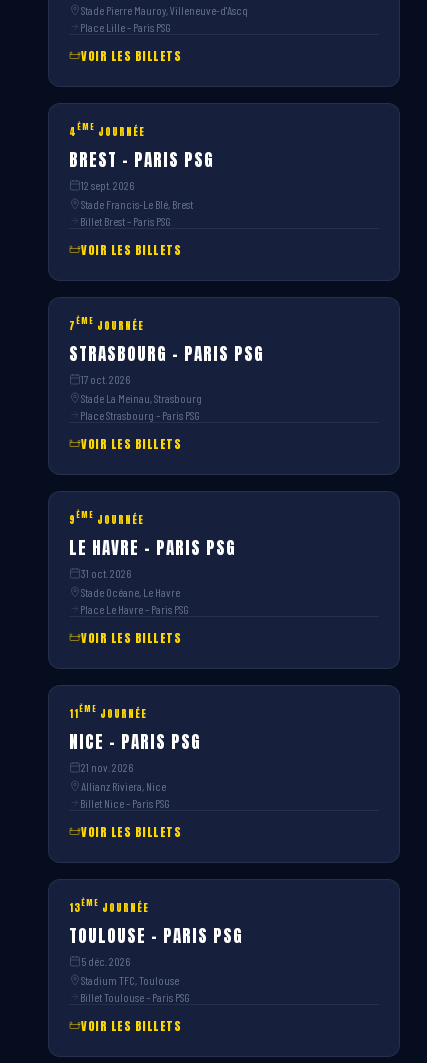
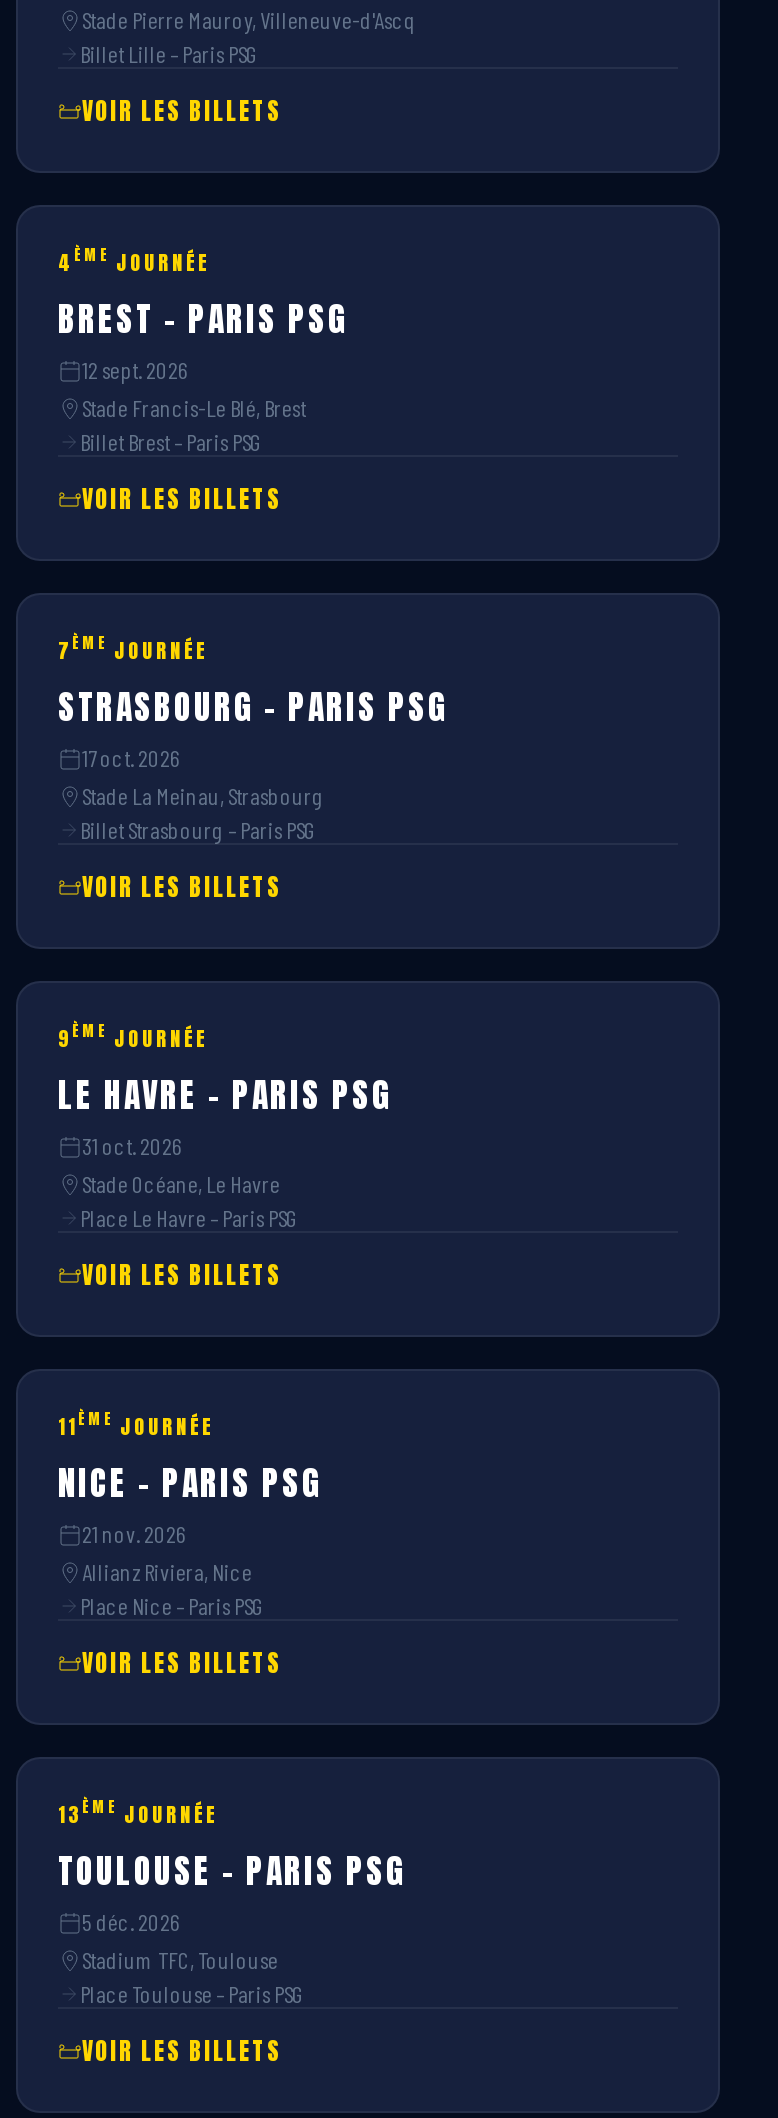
[80,20,171,34] Place Lille – Paris PSG -> [80,39,258,67] Billet Lille – Paris PSG
[80,408,200,422] Place Strasbourg – Paris PSG -> [80,815,316,843] Billet Strasbourg – Paris PSG
[80,796,170,810] Billet Nice – Paris PSG -> [80,1591,264,1619] Place Nice – Paris PSG
[80,990,190,1004] Billet Toulouse – Paris PSG -> [80,1979,304,2007] Place Toulouse – Paris PSG

